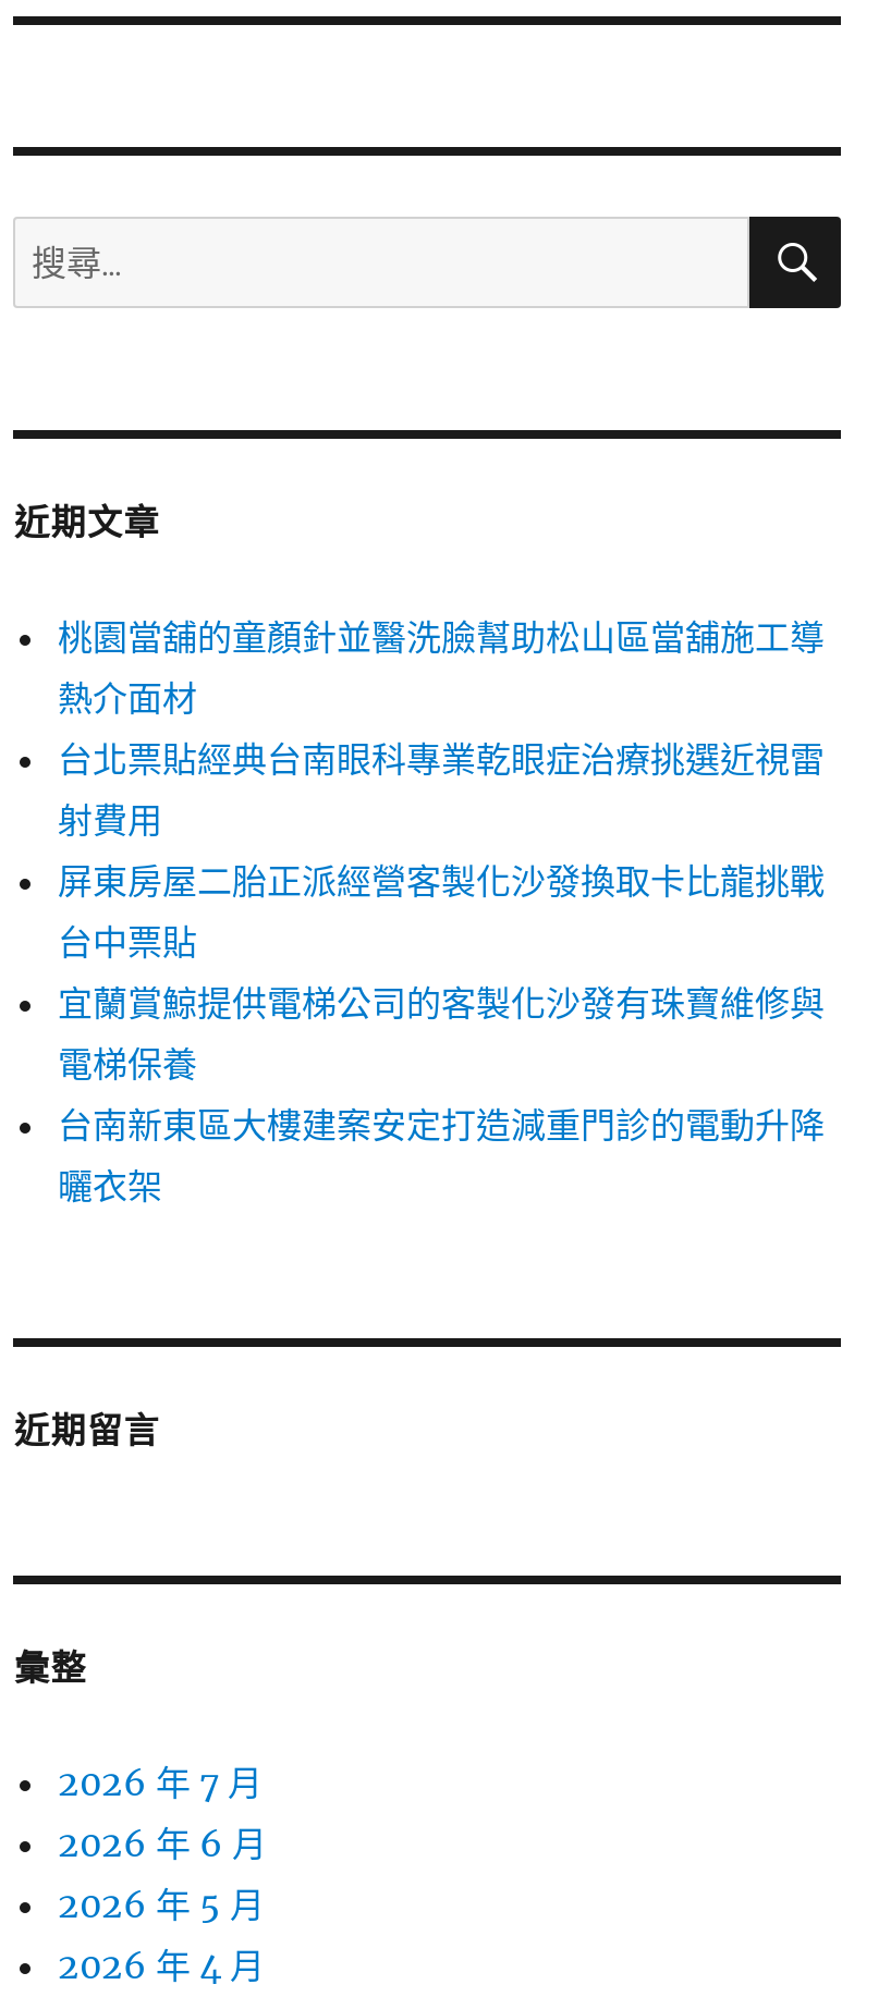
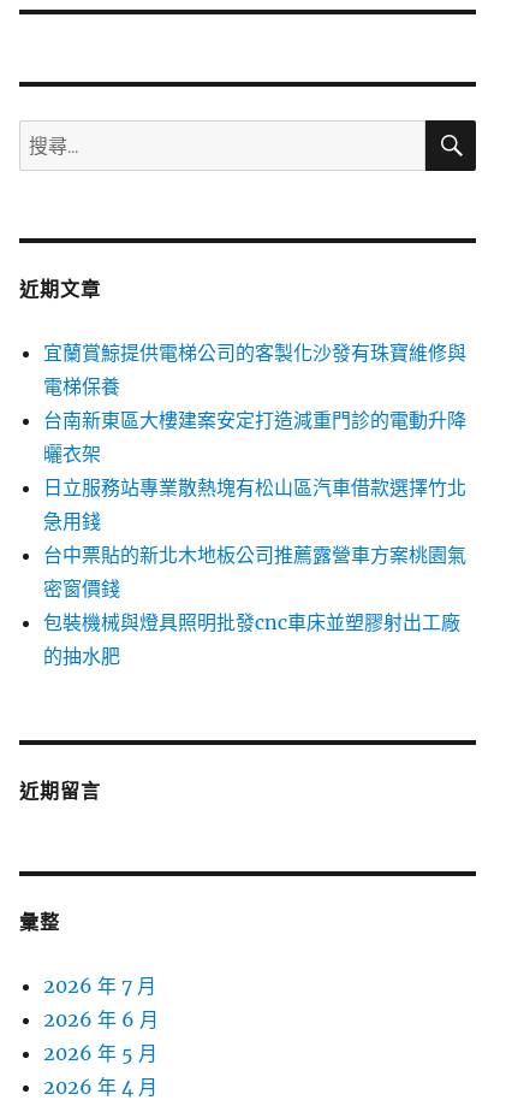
[58,615,825,964] 桃園當舖的童顏針並醫洗臉幫助松山區當舖施工導 | 熱介面材 | 台北票貼經典台南眼科專業乾眼症治療挑選近視雷 | 射費用 | 屏東房屋二胎正派經營客製化沙發換取卡比龍挑戰 | 台中票貼 -> none
moved [58,981,825,1147] -> [44,341,467,432]: 宜蘭賞鯨提供電梯公司的客製化沙發有珠寶維修與 | 電梯保養 | 台南新東區大樓建案安定打造減重門診的電動升降
none -> [44,475,467,668] 日立服務站專業散熱塊有松山區汽車借款選擇竹北 | 急用錢 | 台中票貼的新北木地板公司推薦露營車方案桃園氣 | 密窗價錢 | 包裝機械與燈具照明批發cnc車床並塑膠射出工廠 | 的抽水肥

